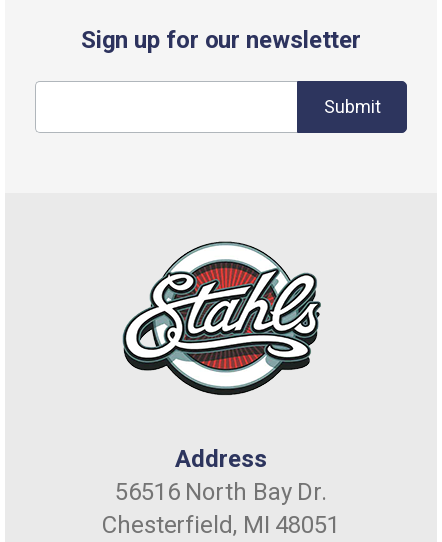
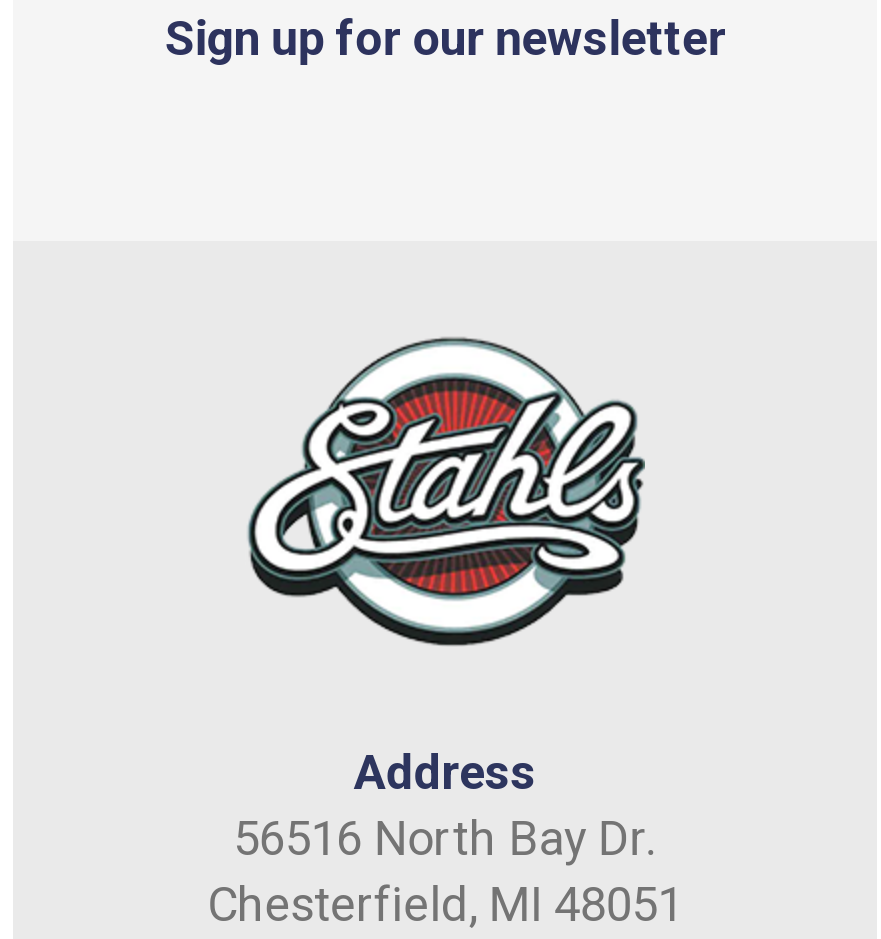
[323,96,380,117] Submit -> none

